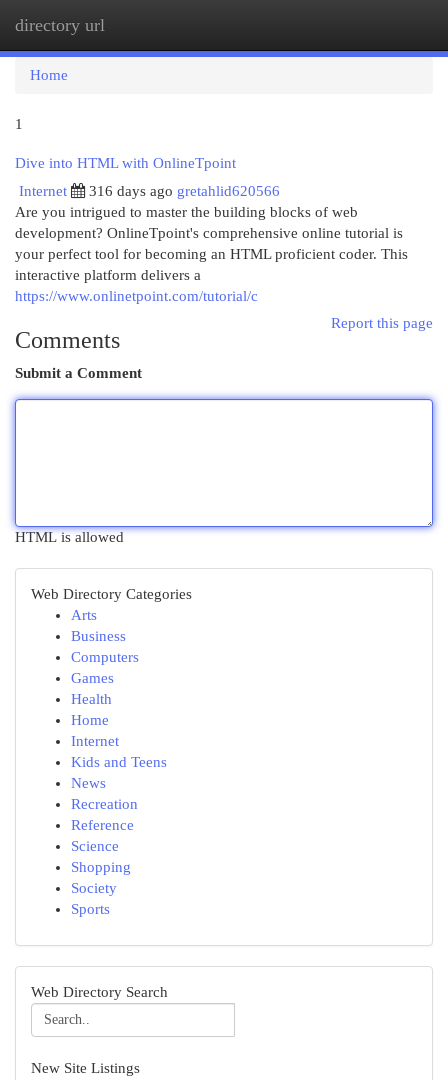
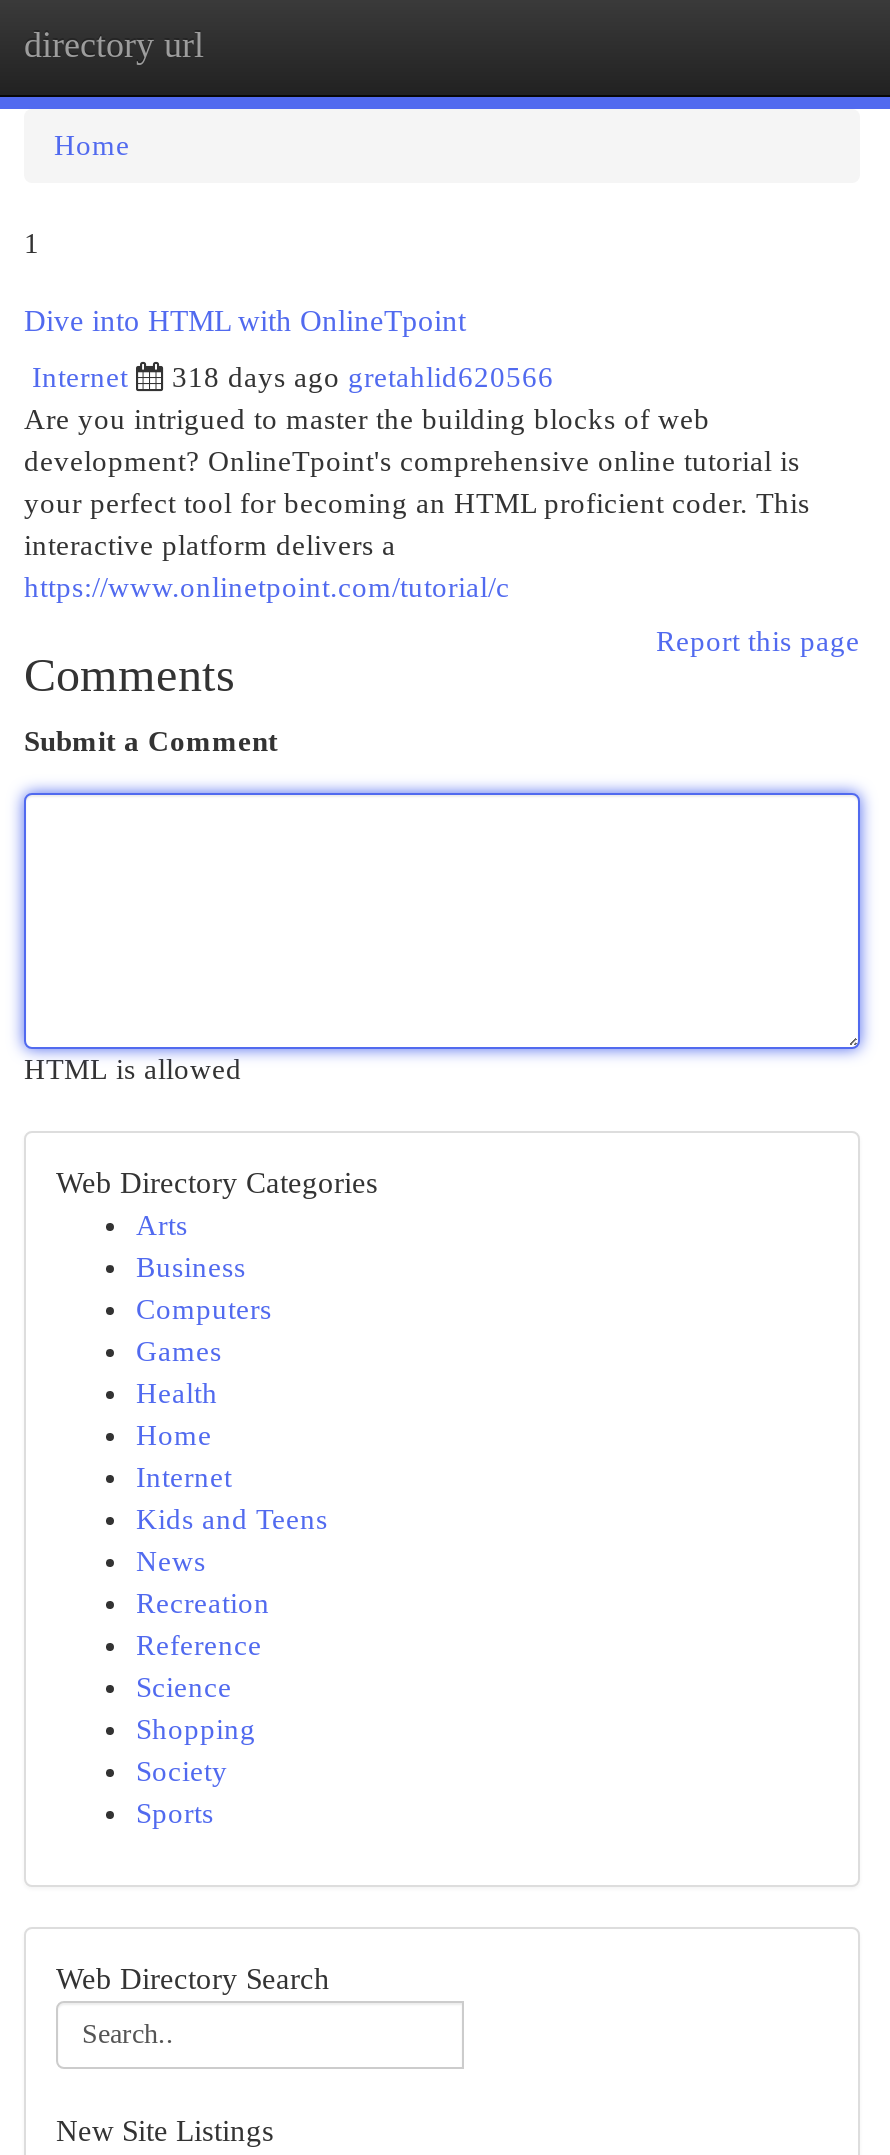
[89,183,280,199] 316 days ago gretahlid620566 -> [172,361,554,393] 318 days ago gretahlid620566

